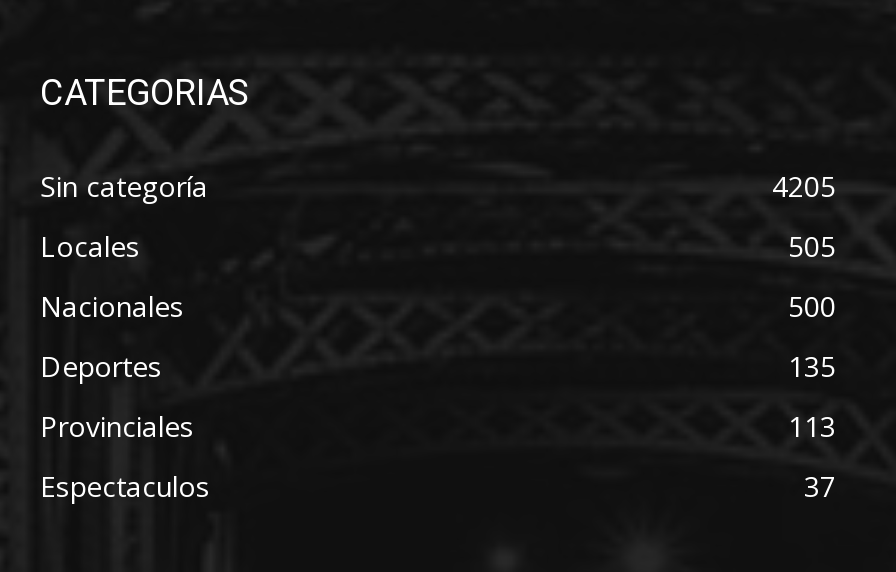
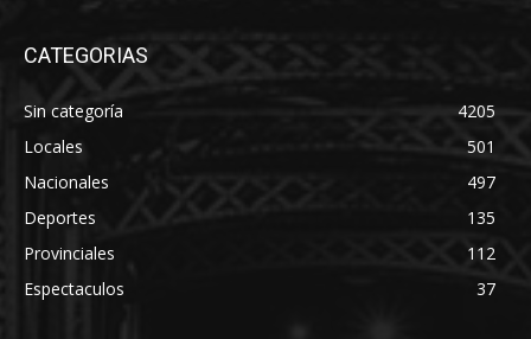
[788,228,836,266] 505 -> [467,135,495,157] 501
[788,288,836,326] 500 -> [467,170,495,193] 497
[788,408,836,446] 113 -> [467,242,495,264] 112

